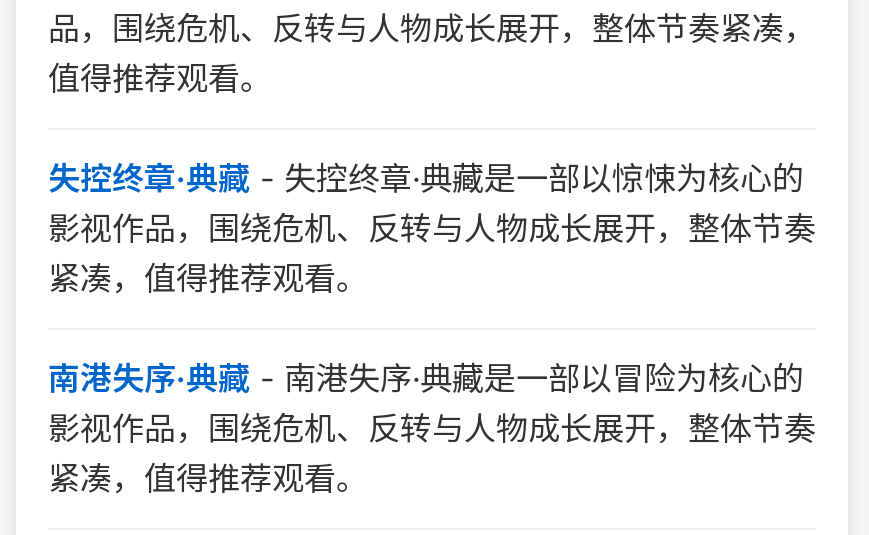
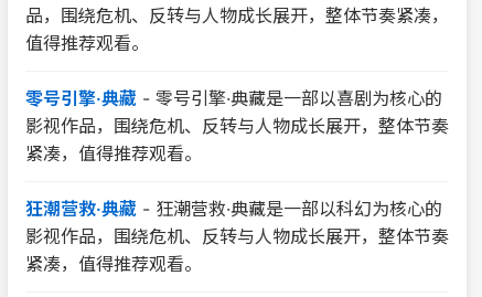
[48,158,804,198] 失控终章·典藏-失控终章·典藏是一部以惊悚为核心的 -> [25,87,442,109] 零号引擎·典藏-零号引擎·典藏是一部以喜剧为核心的
[48,358,804,398] 南港失序·典藏-南港失序·典藏是一部以冒险为核心的 -> [25,198,442,220] 狂潮营救·典藏-狂潮营救·典藏是一部以科幻为核心的

